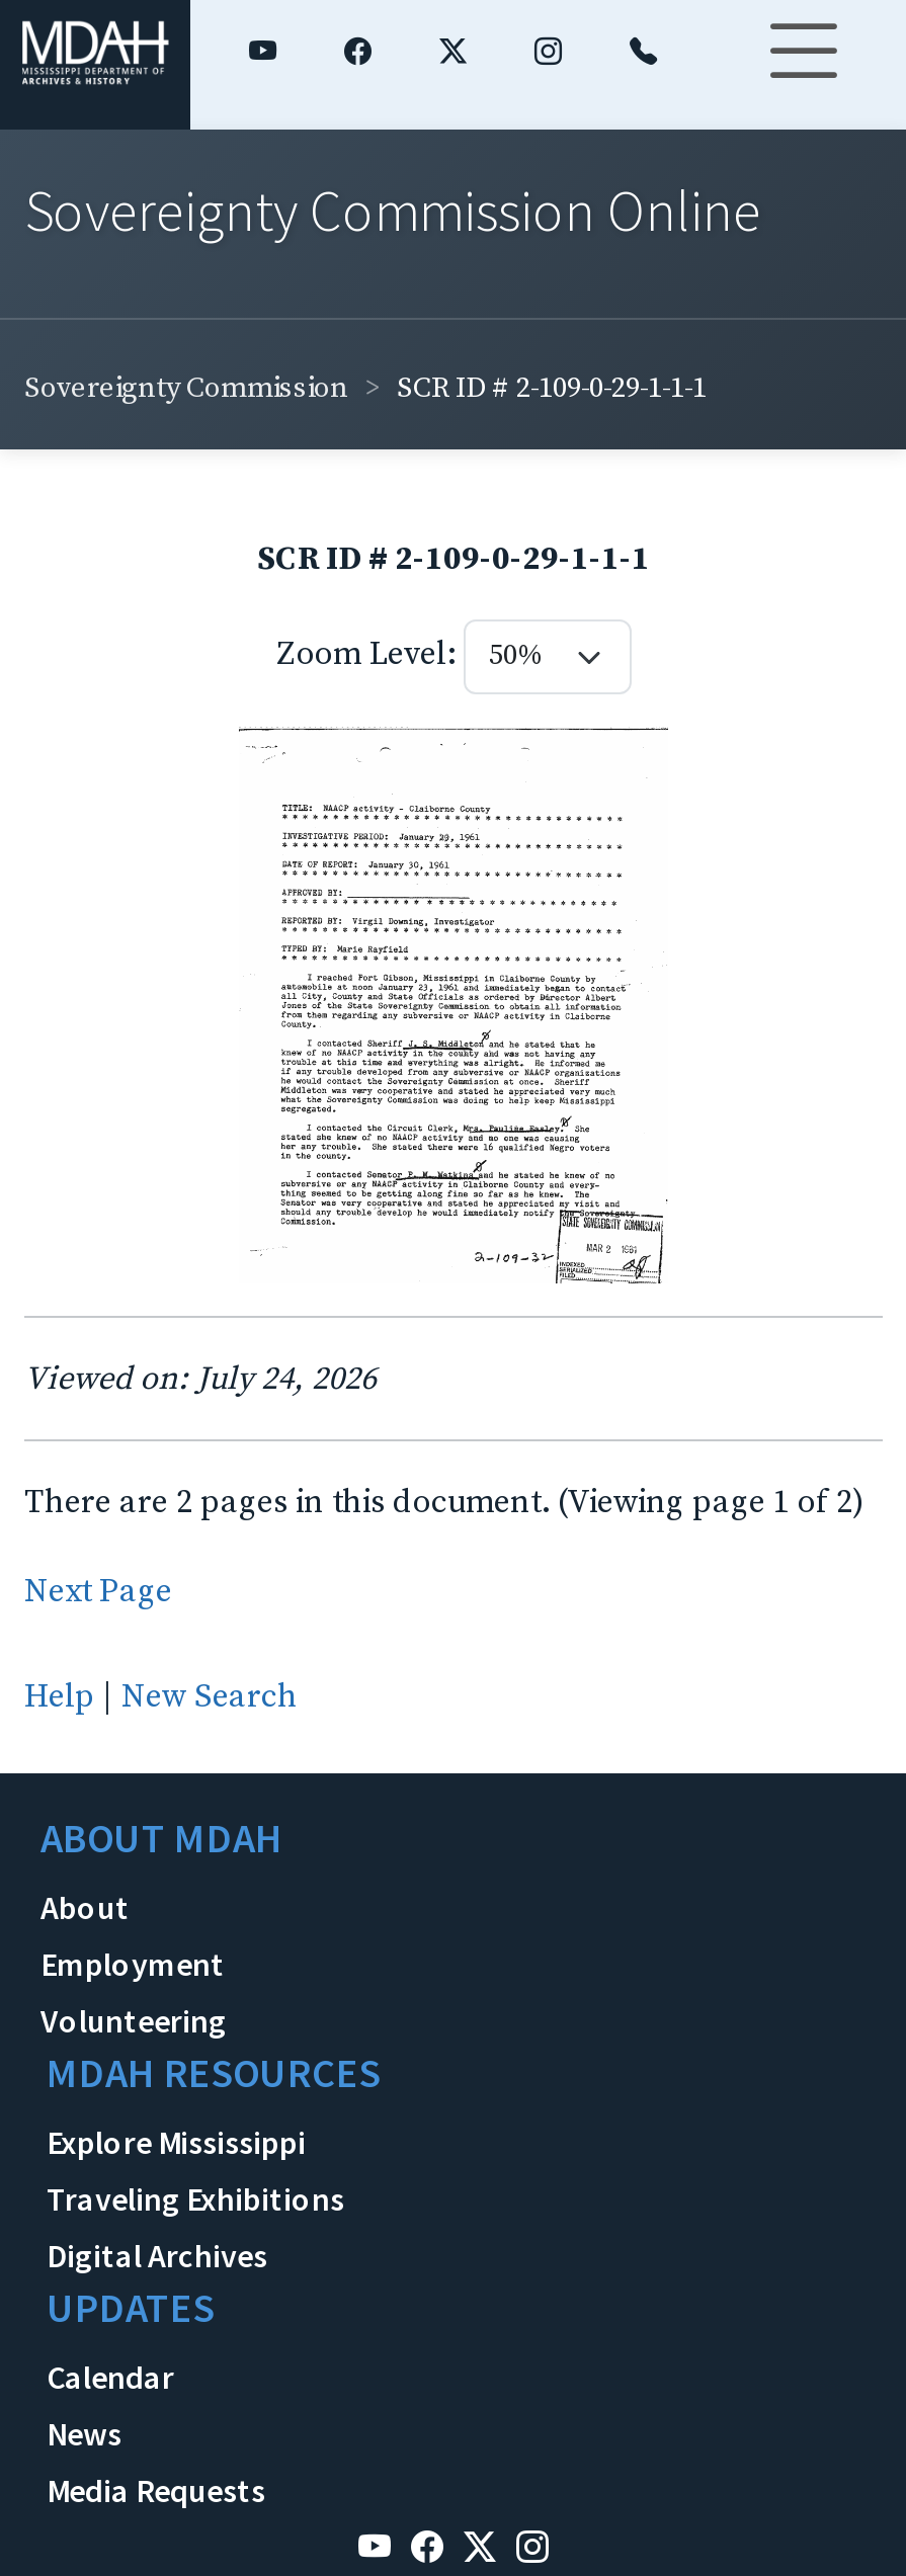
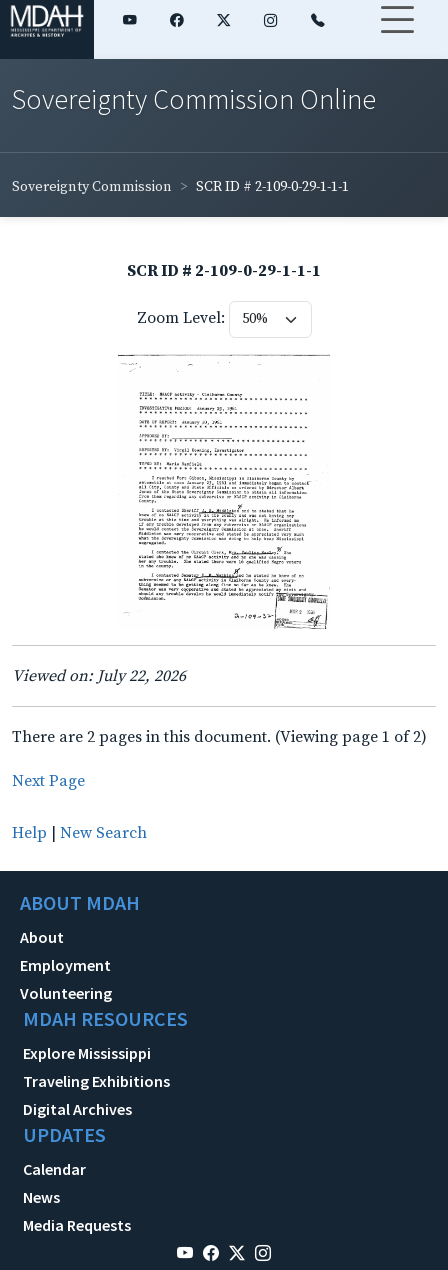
[24,1358,377,1398] Viewed on: July 24, 2026 -> [12,666,186,686] Viewed on: July 22, 2026

